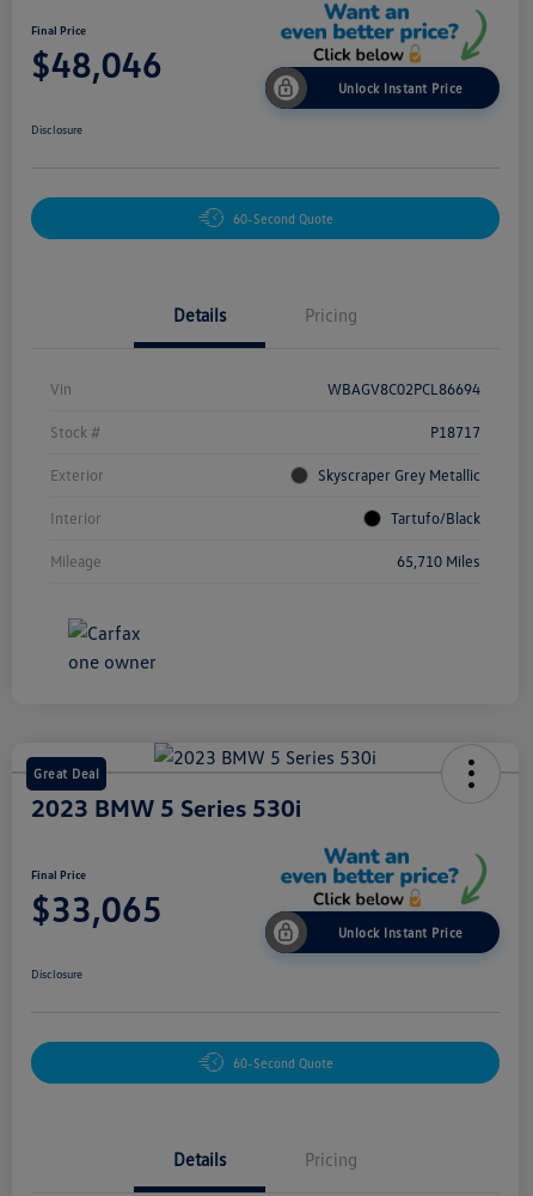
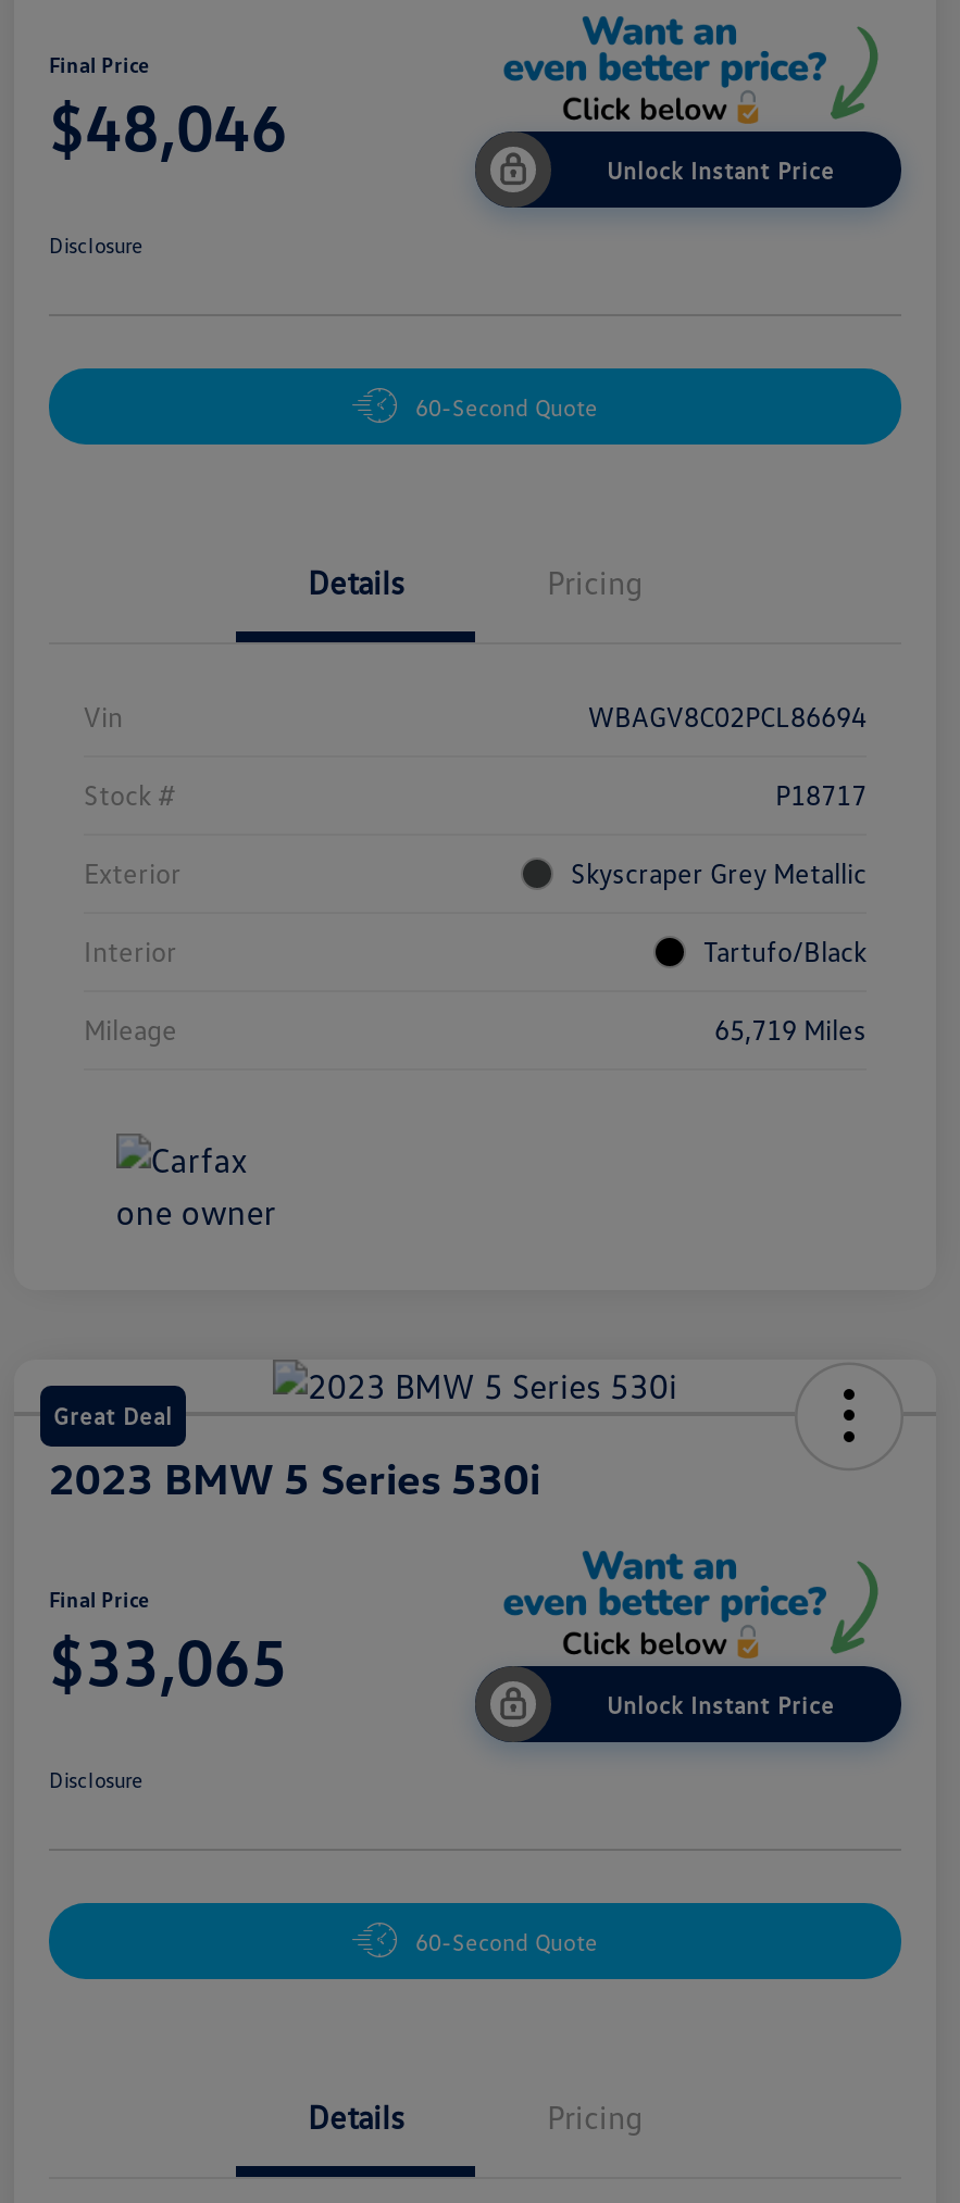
[397,551,480,570] 65,710 Miles -> [714,1012,867,1047] 65,719 Miles

